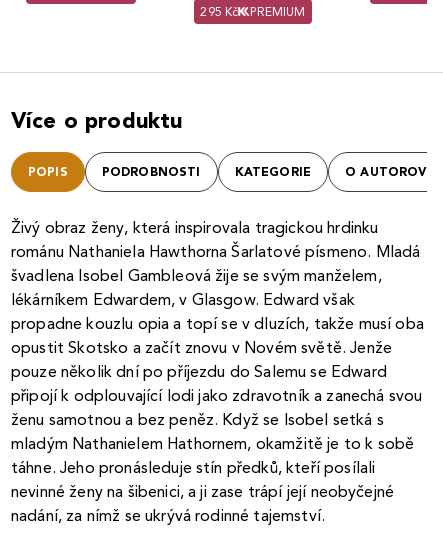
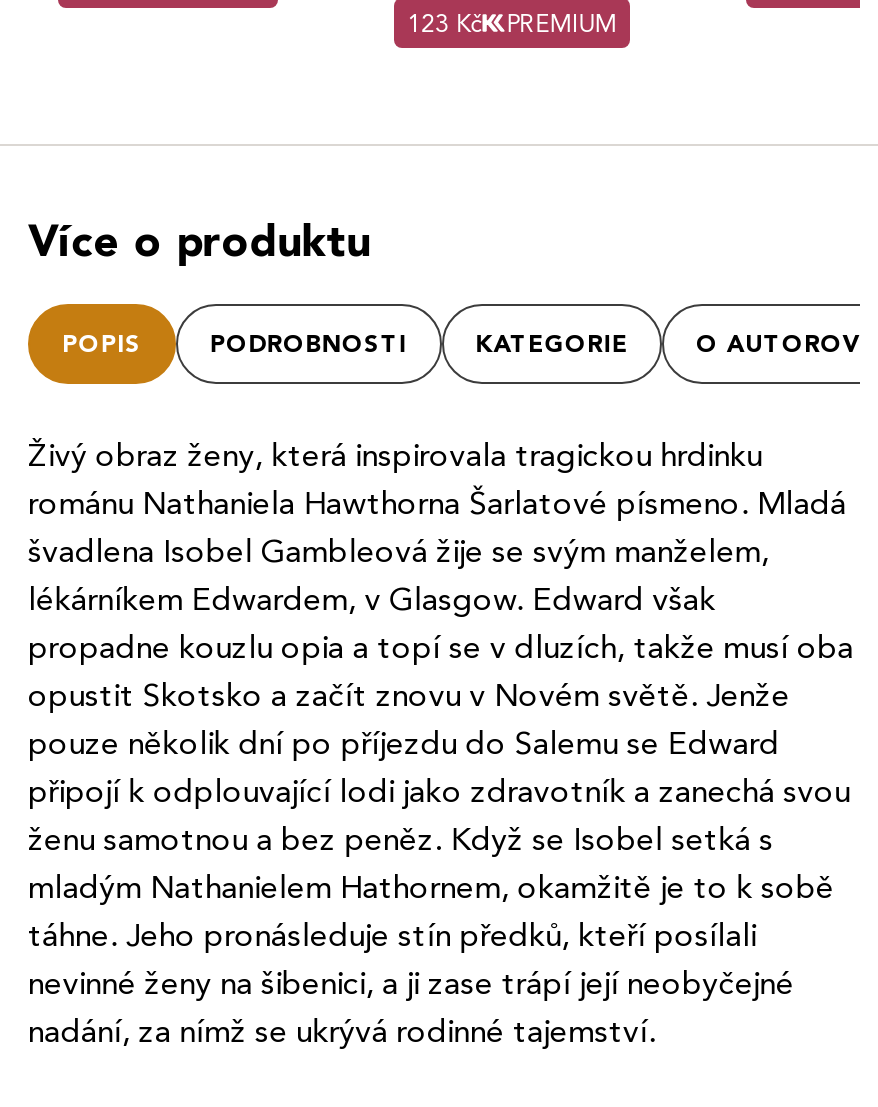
[200,4,305,19] 295 Kč PREMIUM -> [407,8,617,38] 123 Kč PREMIUM

